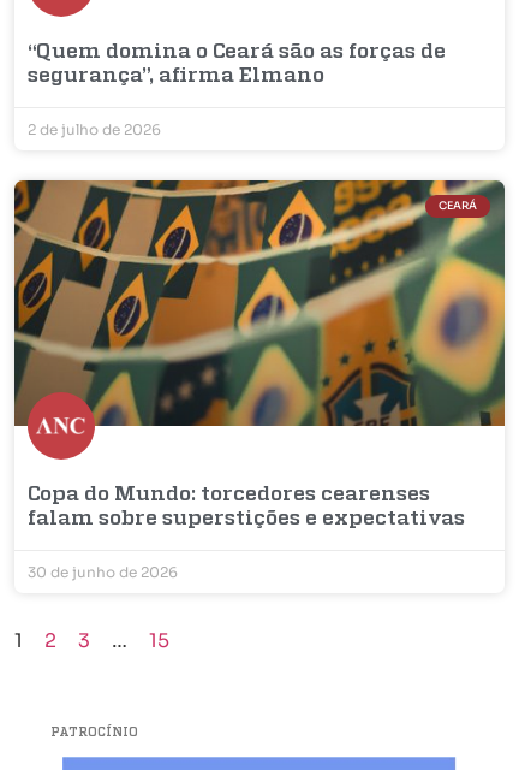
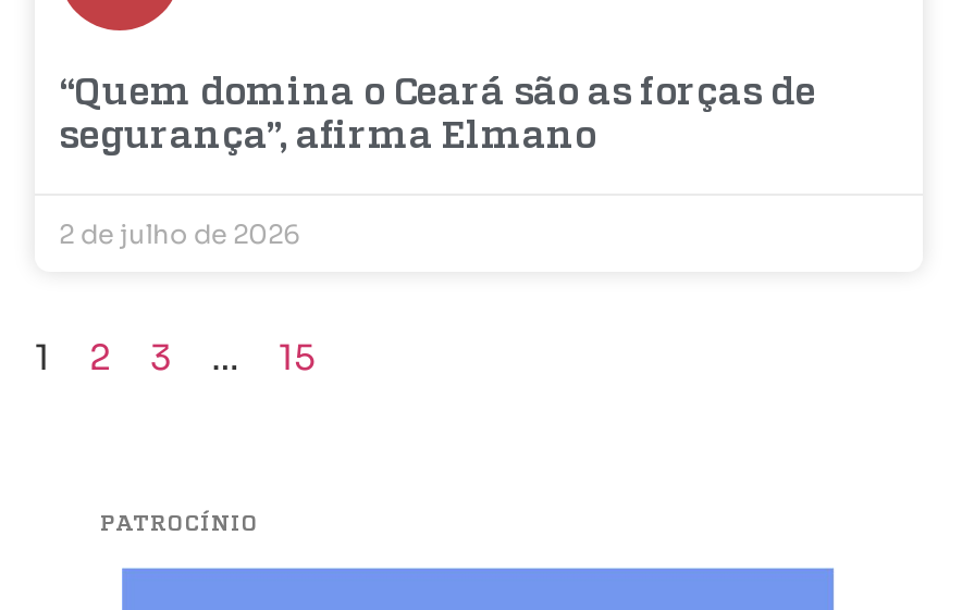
[13,179,506,442] [image] | CEARÁ -> none
[28,484,465,581] Copa do Mundo: torcedores cearenses | falam sobre superstições e expectativas | 30 de junho de 2026 -> none

